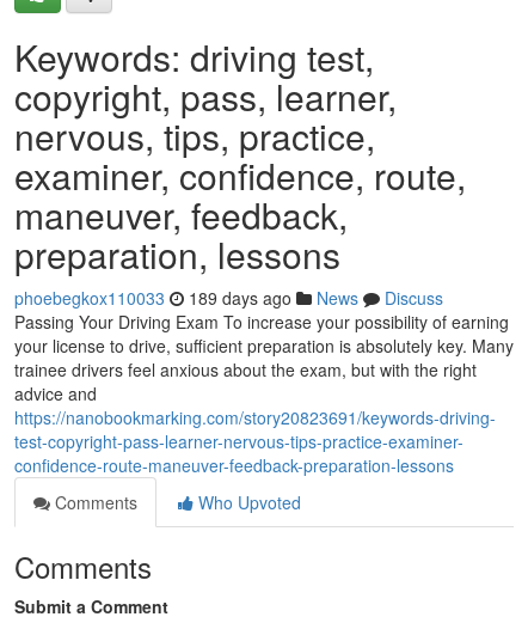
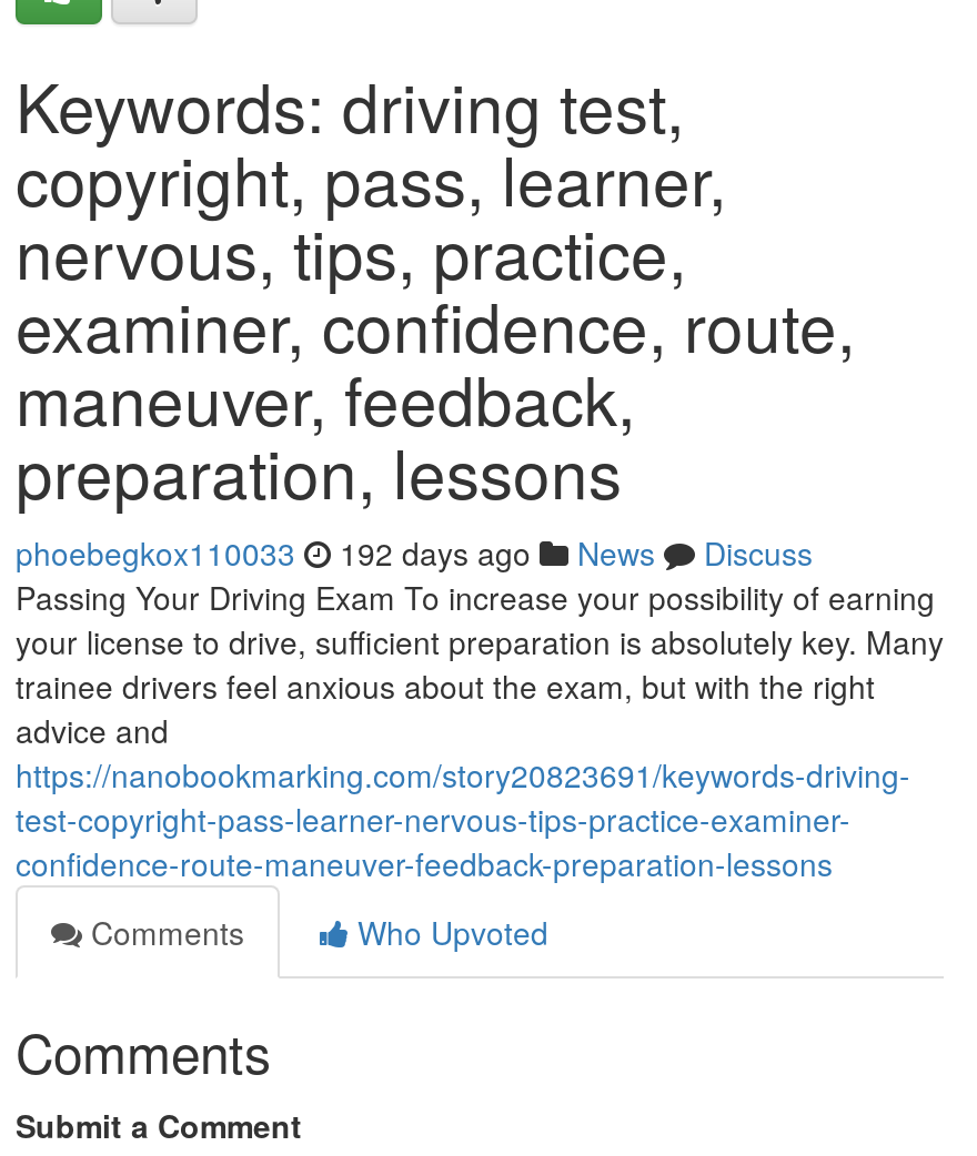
[14,286,443,310] phoebegkox110033 189 days ago News Discuss -> [16,530,813,575] phoebegkox110033 192 days ago News Discuss

